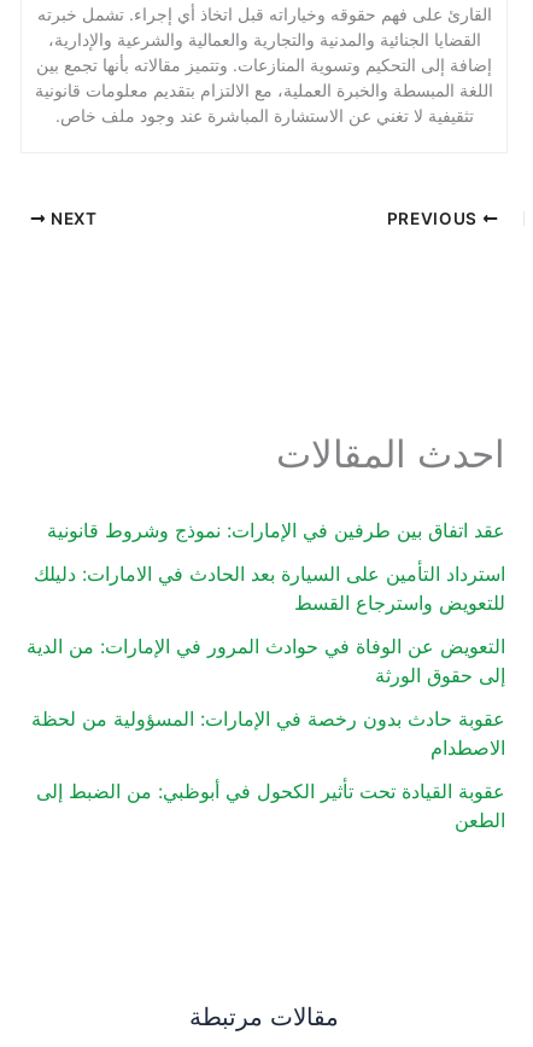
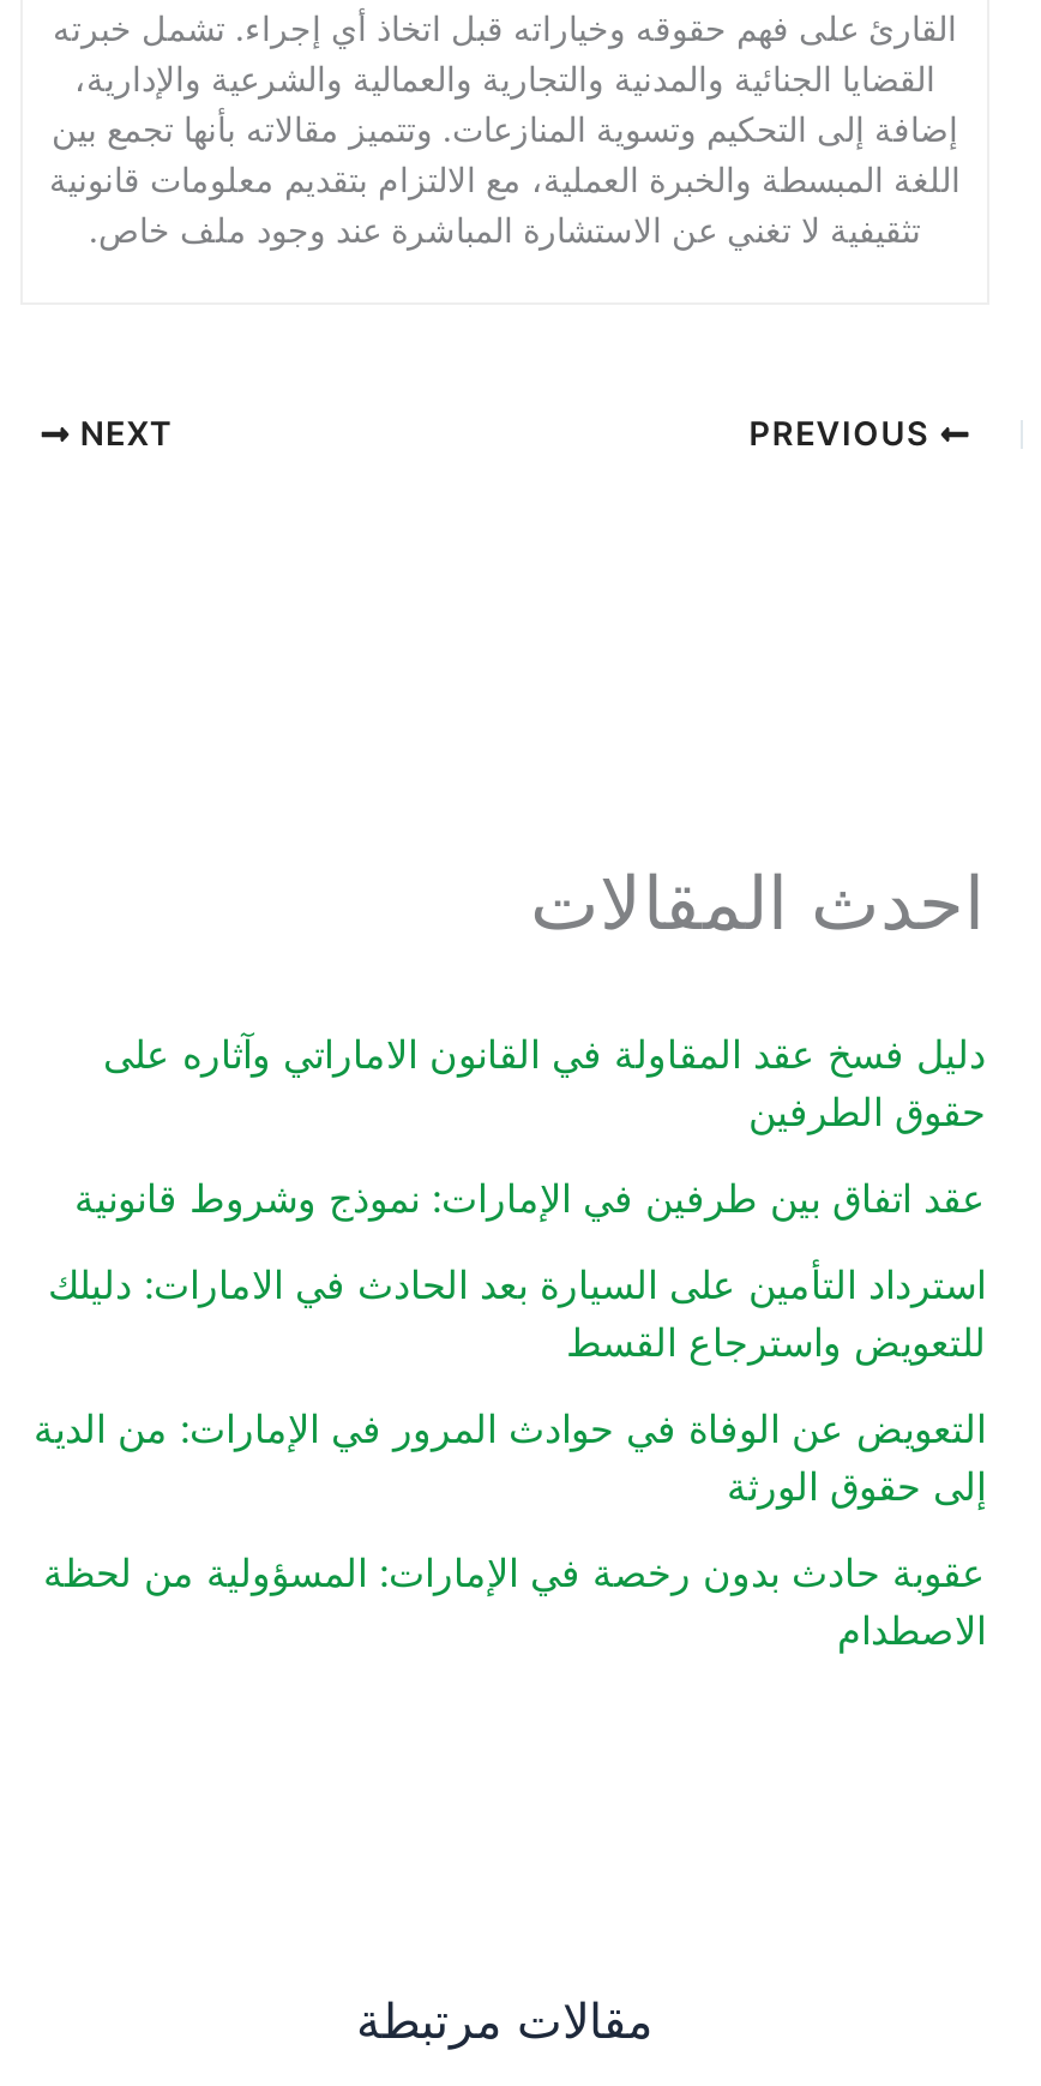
none -> [103,1030,986,1136] دليل فسخ عقد المقاولة في القانون الاماراتي وآثاره على | حقوق الطرفين
moved [27,518,506,760] -> [34,1174,986,1654]: عقد اتفاق بين طرفين في الإمارات: نموذج وشروط قانونية | استرداد التأمين على السيارة بعد الحادث في الامارات: دليلك | للتعويض واسترجاع القسط | التعويض عن الوفاة في حوادث المرور في الإمارات: من الدية | إلى حقوق الورثة | عقوبة حادث بدون رخصة في الإمارات: المسؤولية من لحظة | الاصطدام
[37,779,506,832] عقوبة القيادة تحت تأثير الكحول في أبوظبي: من الضبط إلى | الطعن -> none

